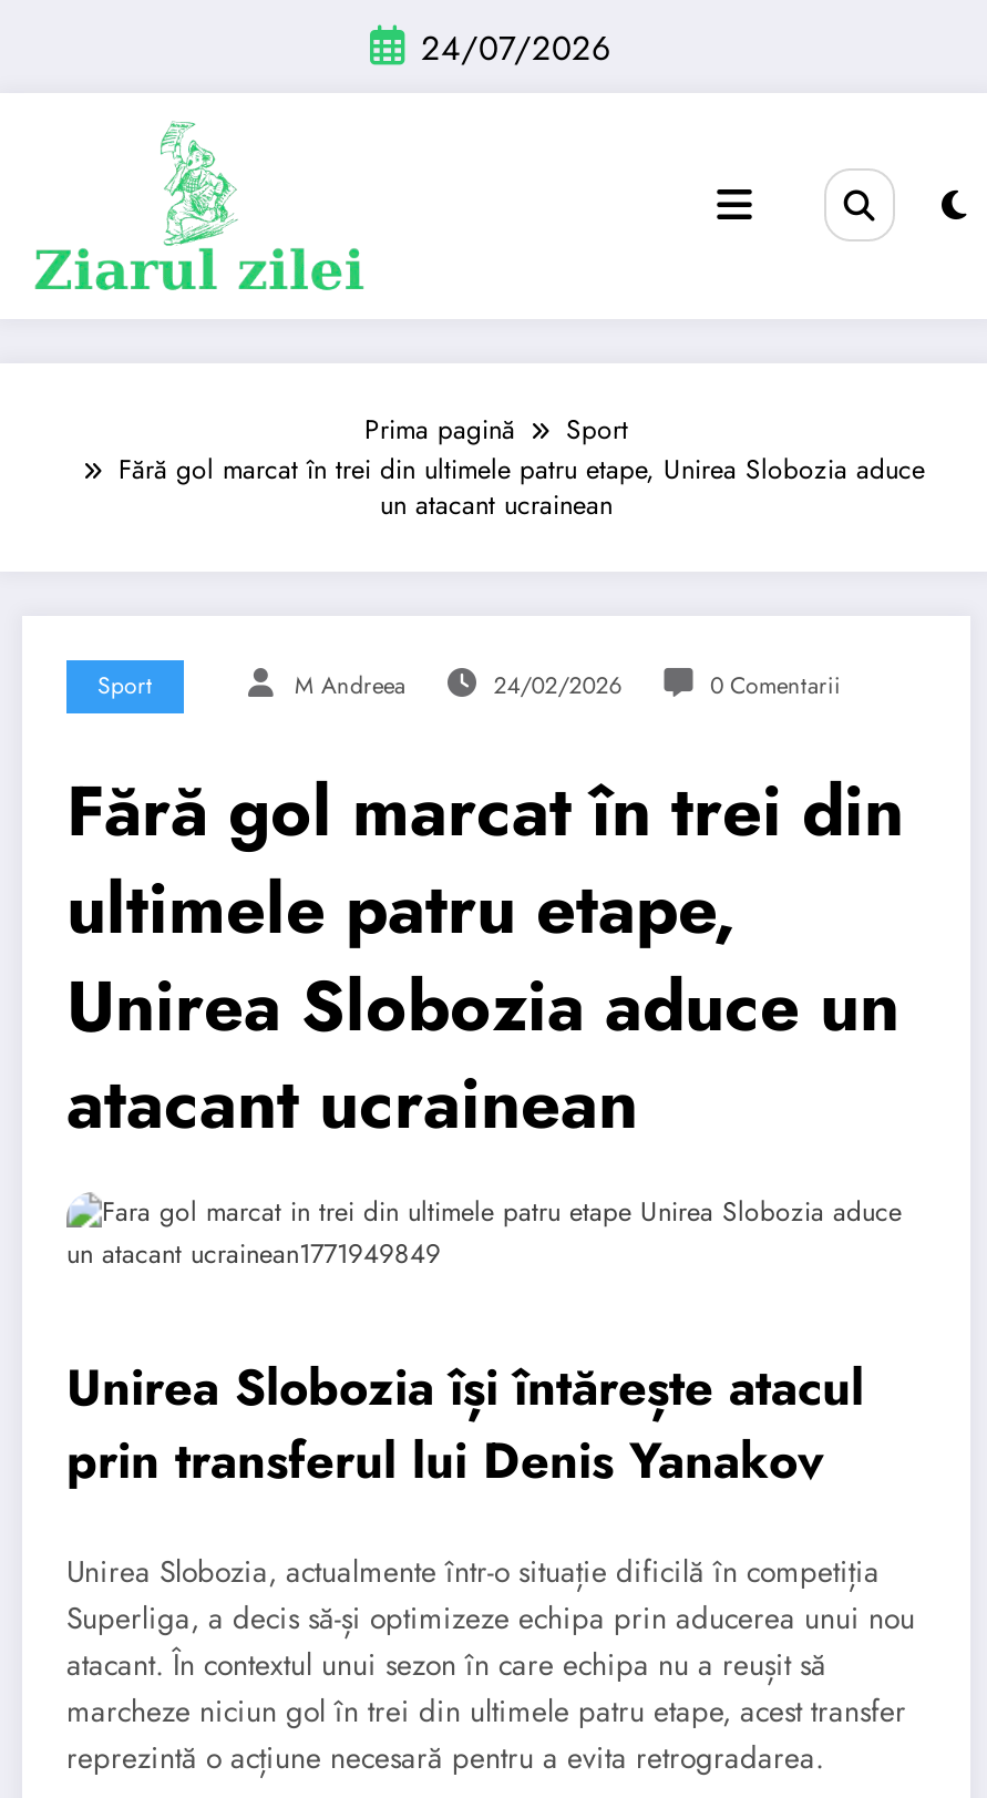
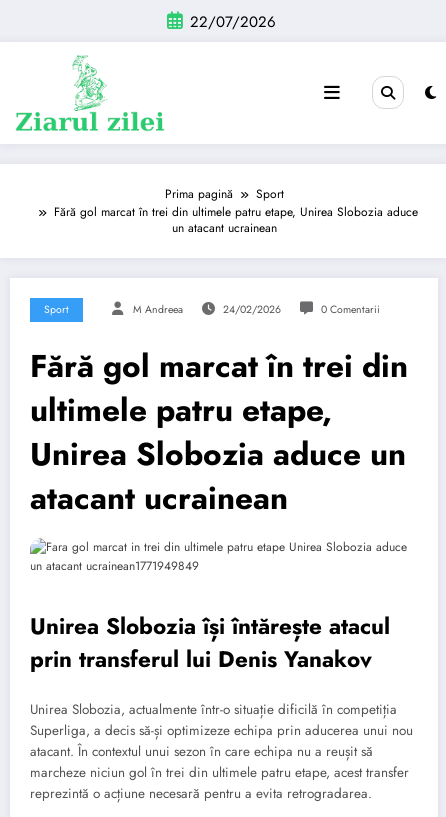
[421,24,611,73] 24/07/2026 -> [190,11,276,33] 22/07/2026

